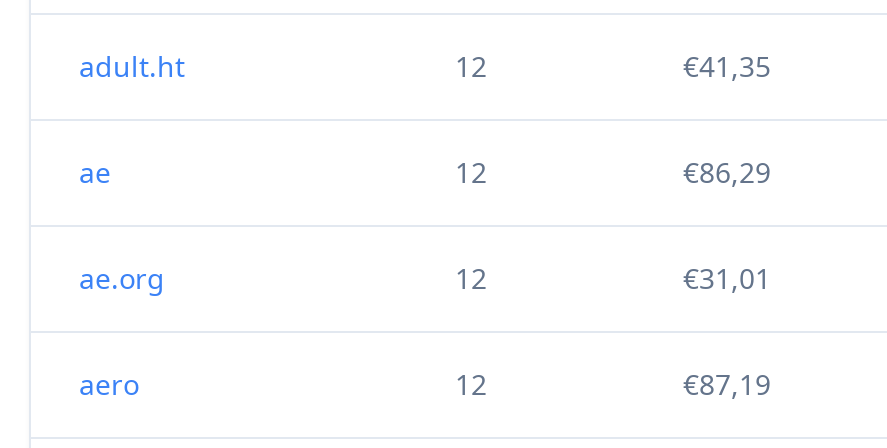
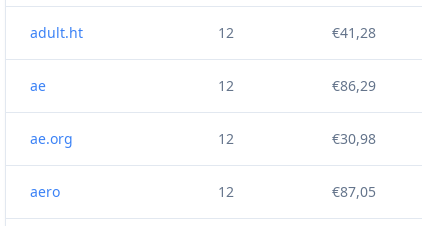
[683,47,771,85] €41,35 -> [332,23,376,42] €41,28
[683,259,771,297] €31,01 -> [332,129,376,148] €30,98
[683,365,771,403] €87,19 -> [332,182,376,201] €87,05

